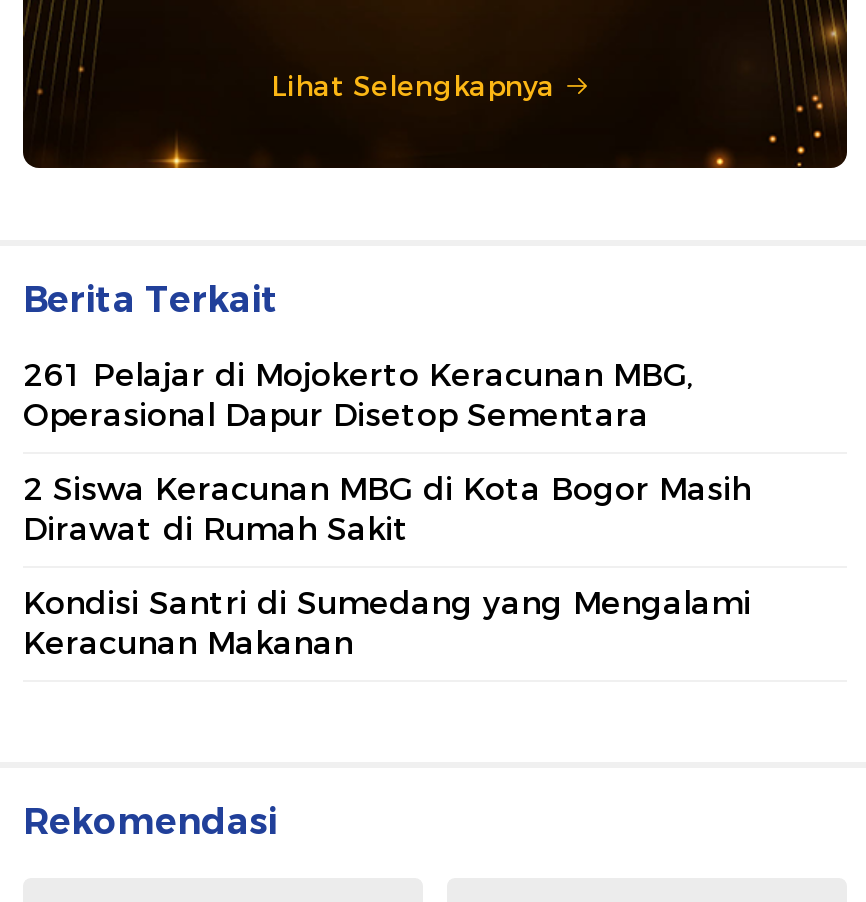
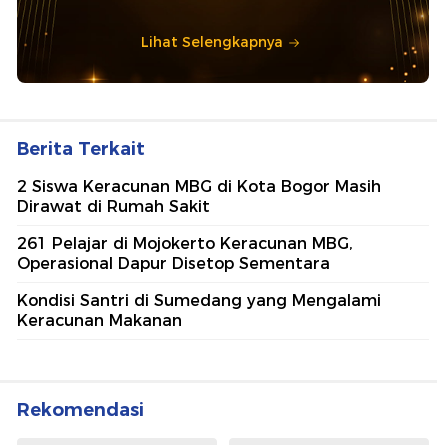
moved [23,355,695,433] -> [17,234,353,273]: 261 Pelajar di Mojokerto Keracunan MBG, | Operasional Dapur Disetop Sementara
moved [23,469,751,547] -> [17,177,381,216]: 2 Siswa Keracunan MBG di Kota Bogor Masih | Dirawat di Rumah Sakit

